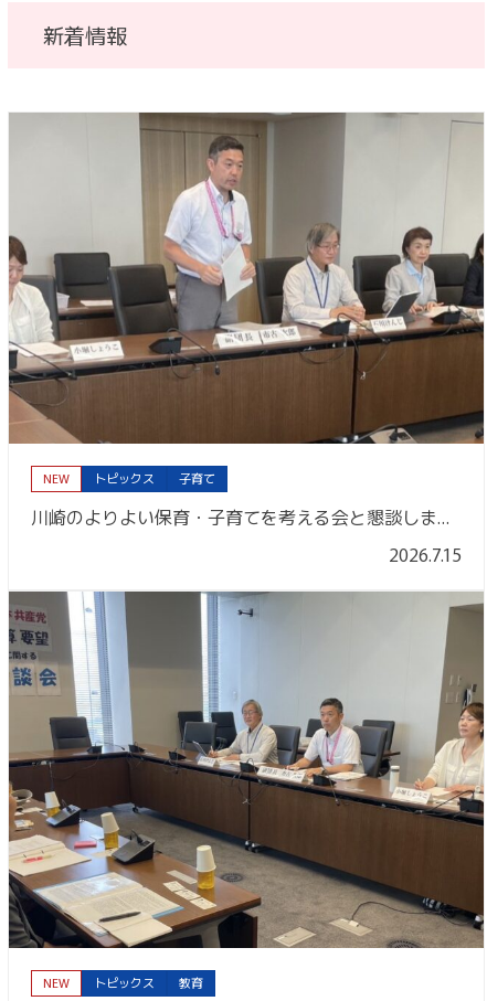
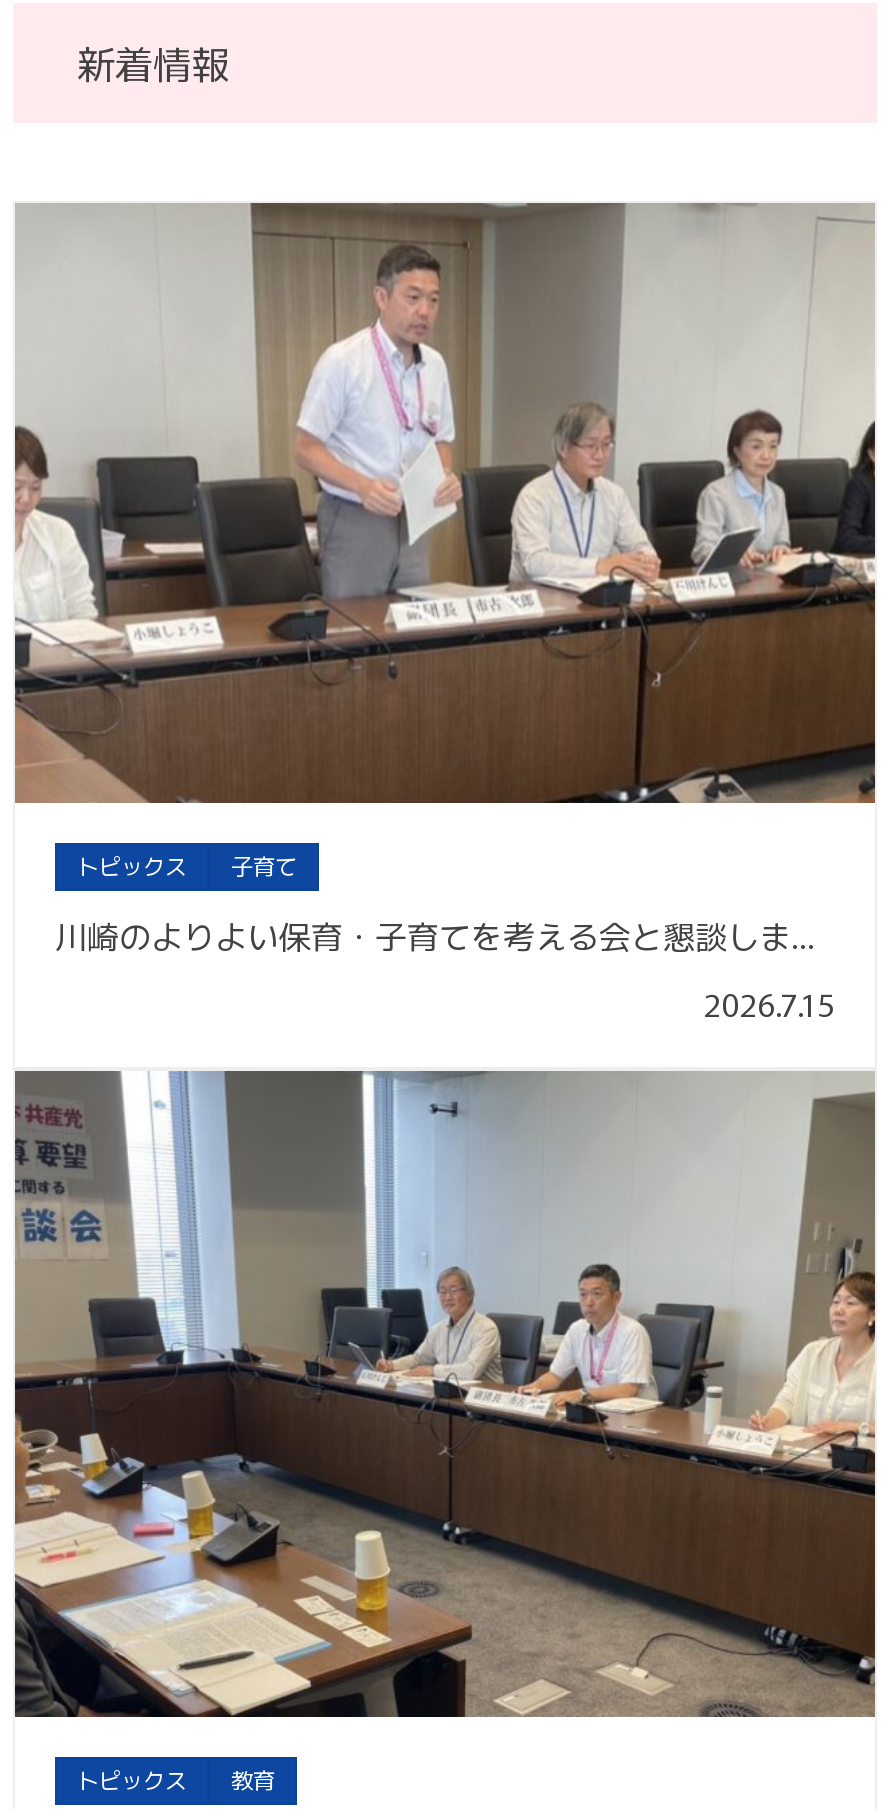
[43,469,70,487] NEW -> none
[43,973,70,991] NEW -> none

